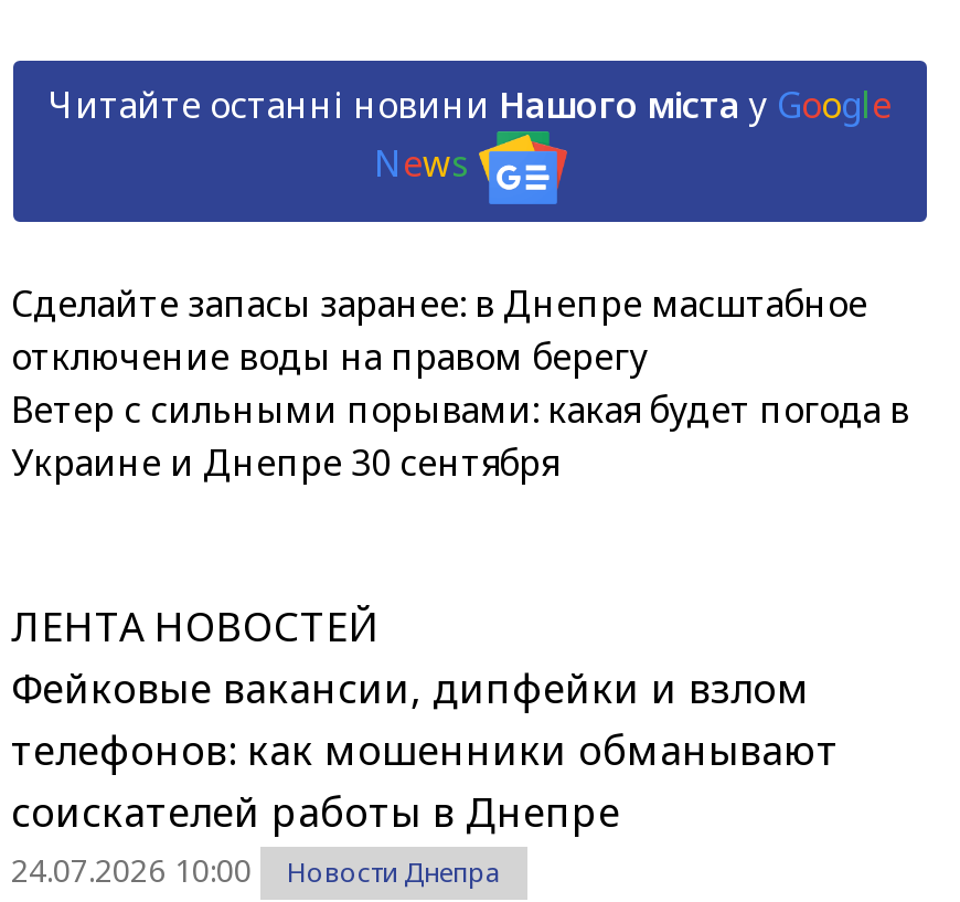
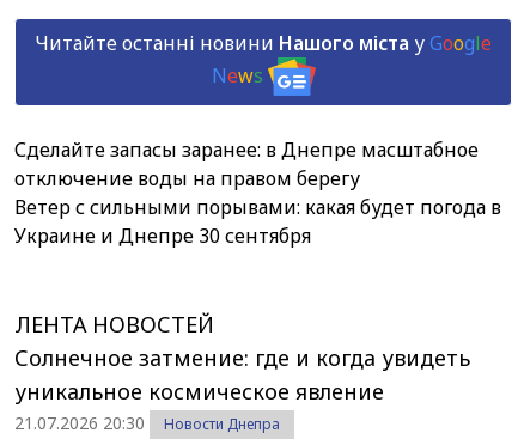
[11,660,839,890] Фейковые вакансии, дипфейки и взлом | телефонов: как мошенники обманывают | соискателей работы в Днепре | 24.07.2026 10:00 -> [14,344,470,435] Солнечное затмение: где и когда увидеть | уникальное космическое явление | 21.07.2026 20:30

